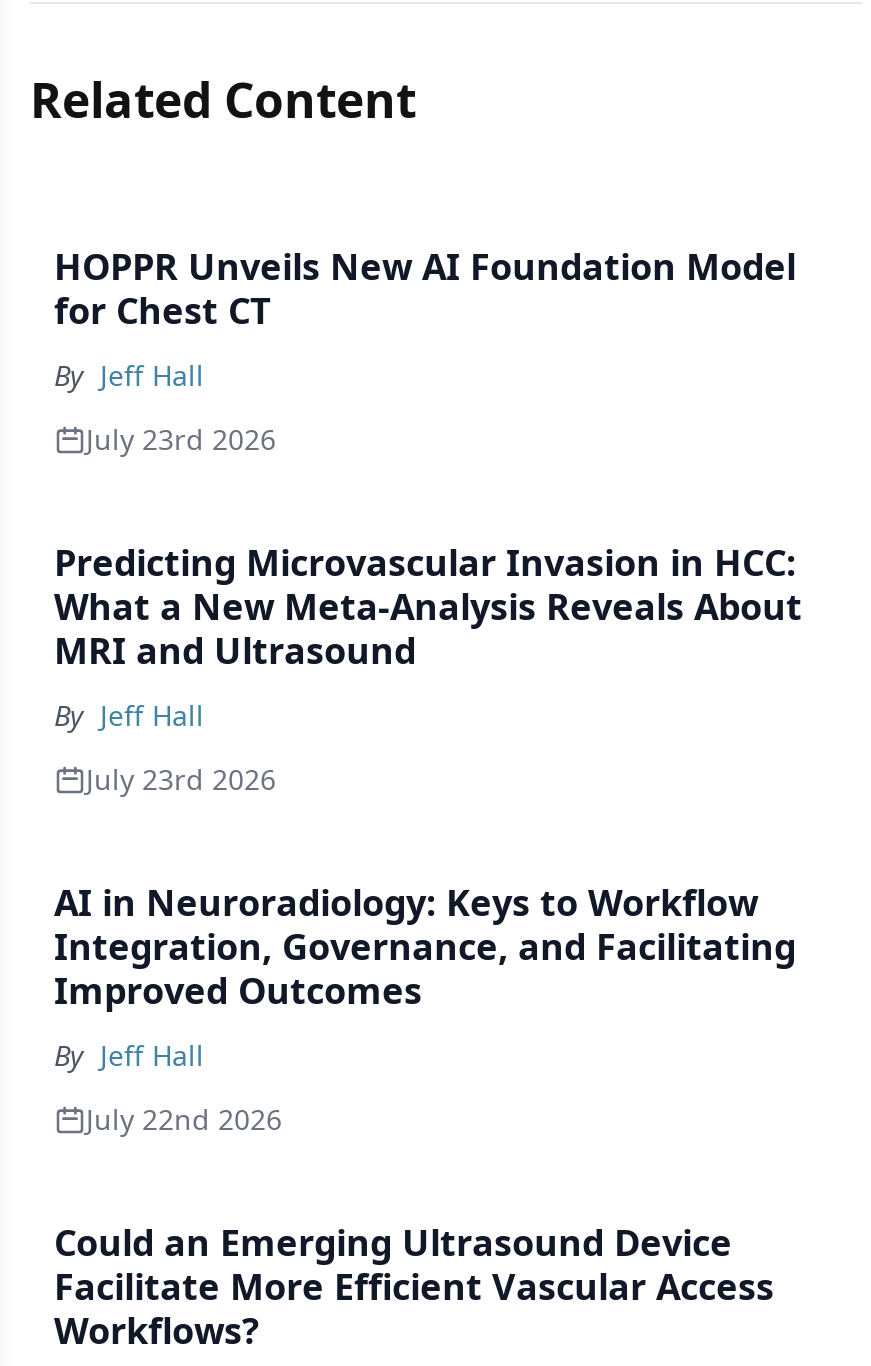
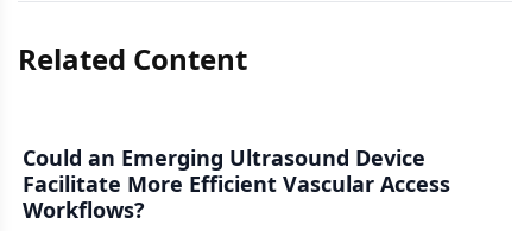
[54,242,802,1138] HOPPR Unveils New AI Foundation Model | for Chest CT | By Jeff Hall | July 23rd 2026 | Predicting Microvascular Invasion in HCC: | What a New Meta-Analysis Reveals About | MRI and Ultrasound | By Jeff Hall | July 23rd 2026 | AI in Neuroradiology: Keys to Workflow | Integration, Governance, and Facilitating | Improved Outcomes | By Jeff Hall | July 22nd 2026 -> none

